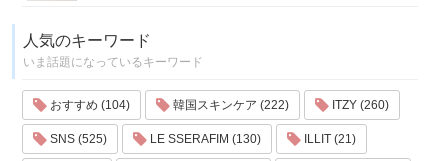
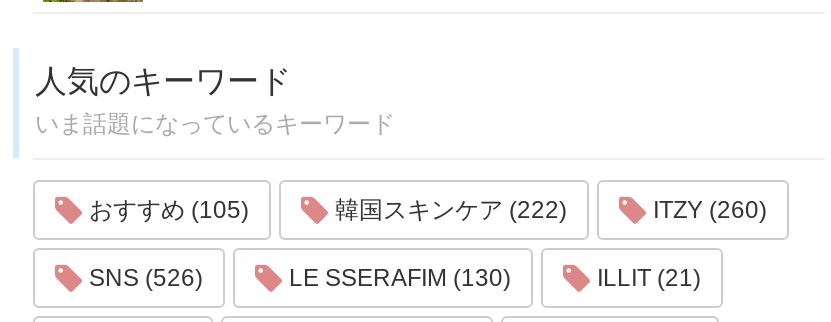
[47,98,130,112] おすすめ (104) -> [83,197,249,225] おすすめ (105)
[47,132,107,146] SNS (525) -> [83,265,203,293] SNS (526)

